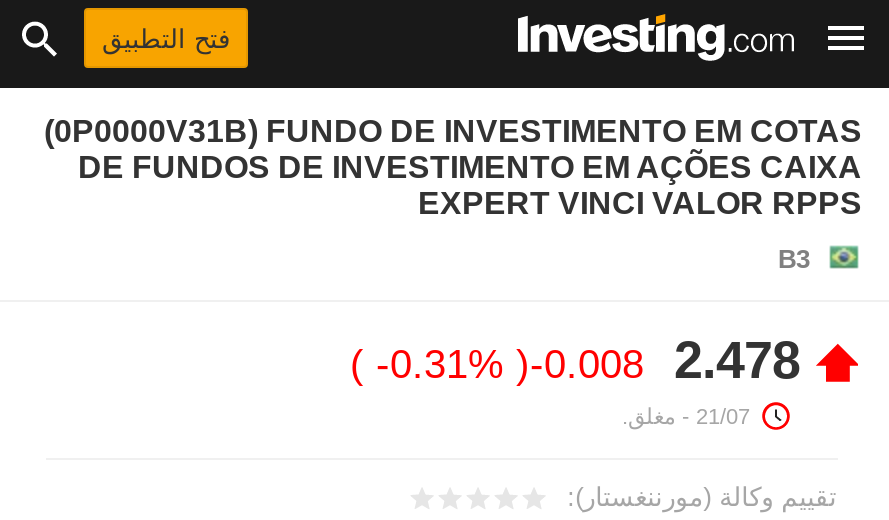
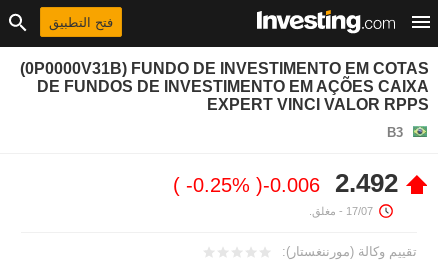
[674,330,800,390] 2.478 -> [335,168,398,198] 2.492
[364,342,516,386] -0.31% -> [180,174,256,196] -0.25%
[530,342,656,386] -0.008 -> [263,174,326,196] -0.006
[622,404,750,428] 21/07 - مغلق. -> [309,205,373,217] 17/07 - مغلق.

